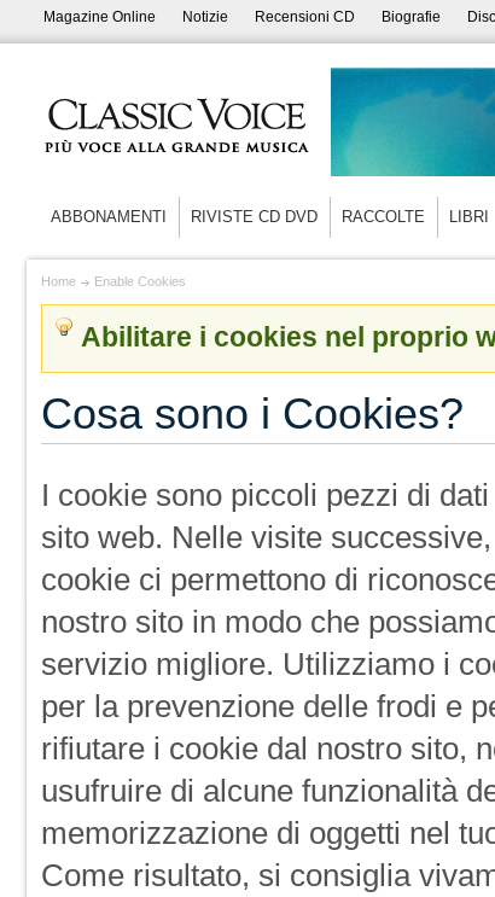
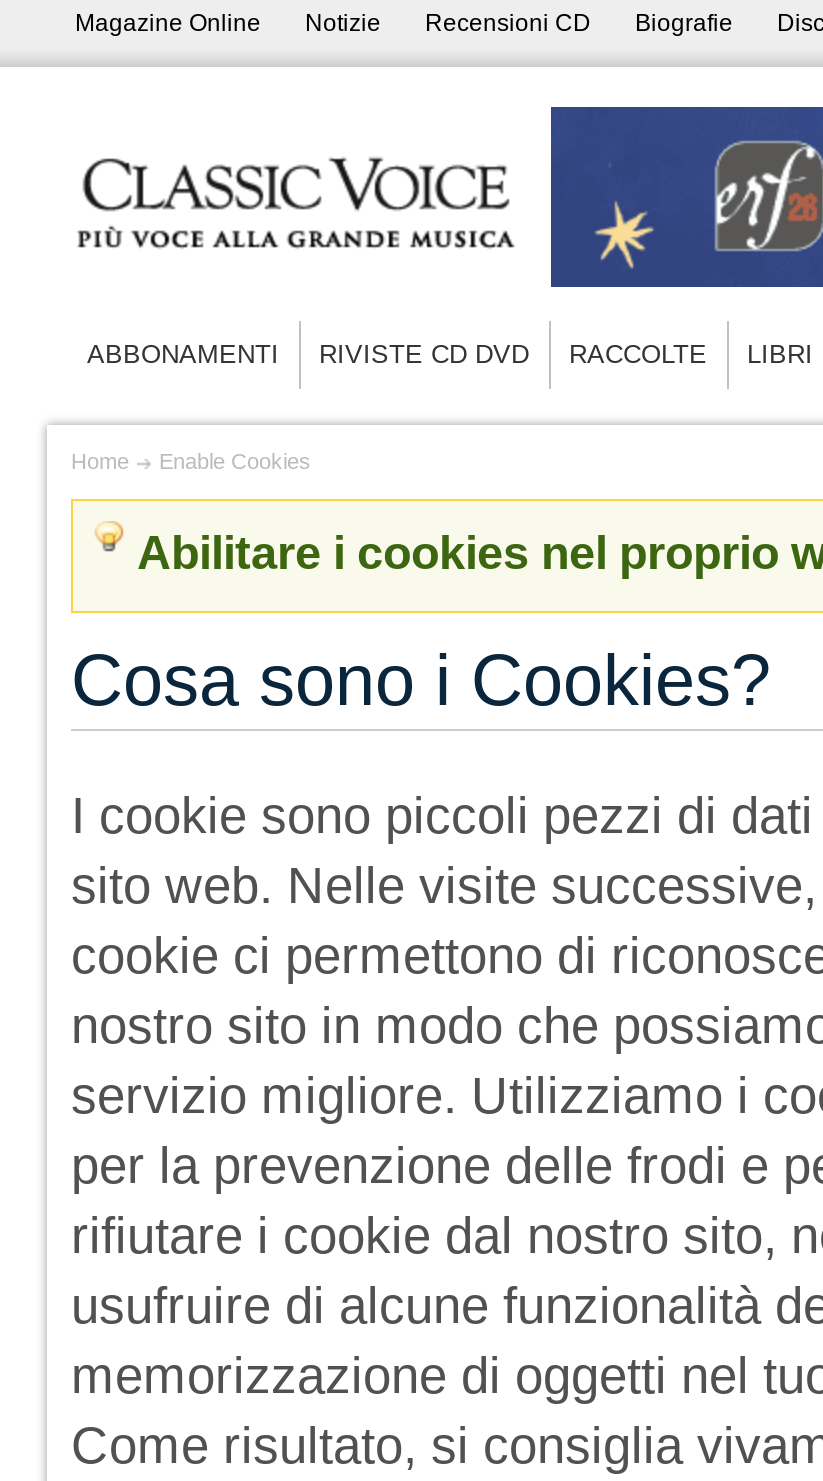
[330,66,491,177] [image] -> [549,105,817,289] [image]

